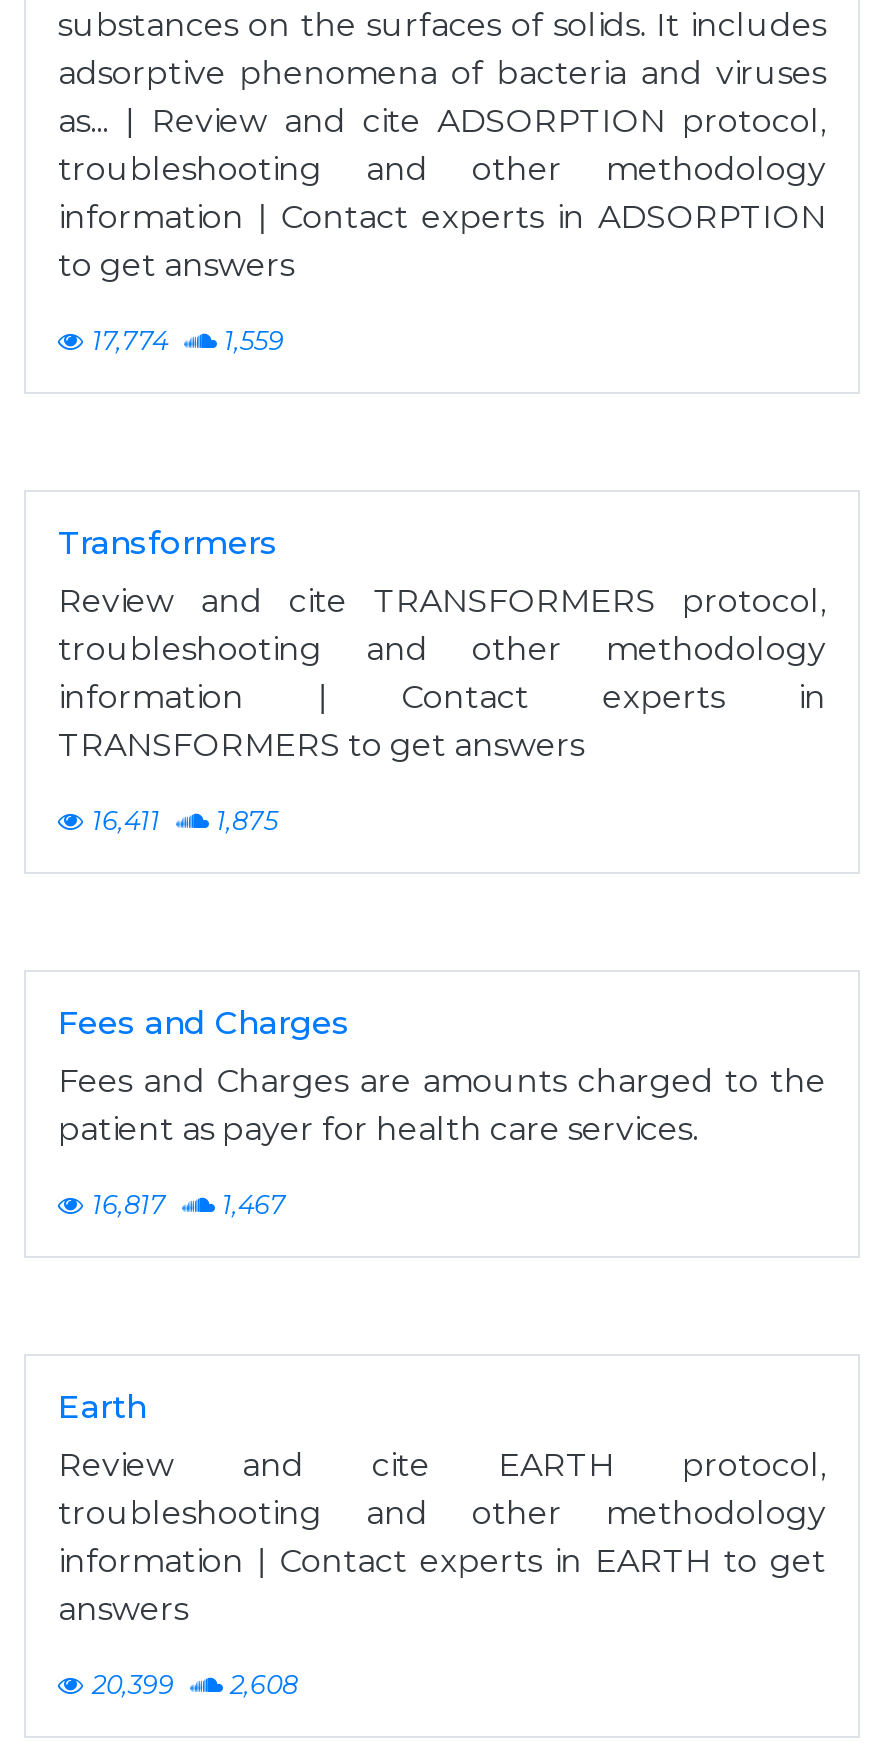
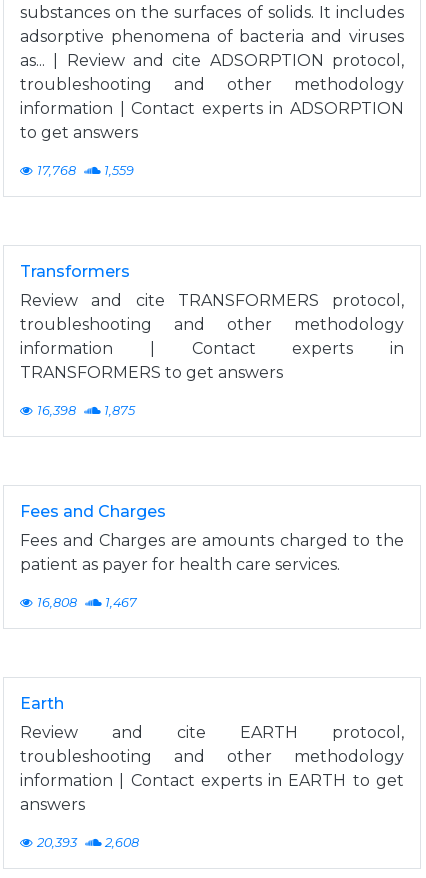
[92,325,284,355] 17,774 1,559 -> [37,163,134,178] 17,768 1,559
[92,805,278,835] 16,411 1,875 -> [37,403,135,418] 16,398 1,875
[92,1189,286,1219] 16,817 1,467 -> [37,595,137,610] 16,808 1,467
[92,1669,298,1699] 20,399 2,608 -> [37,835,139,850] 20,393 2,608

